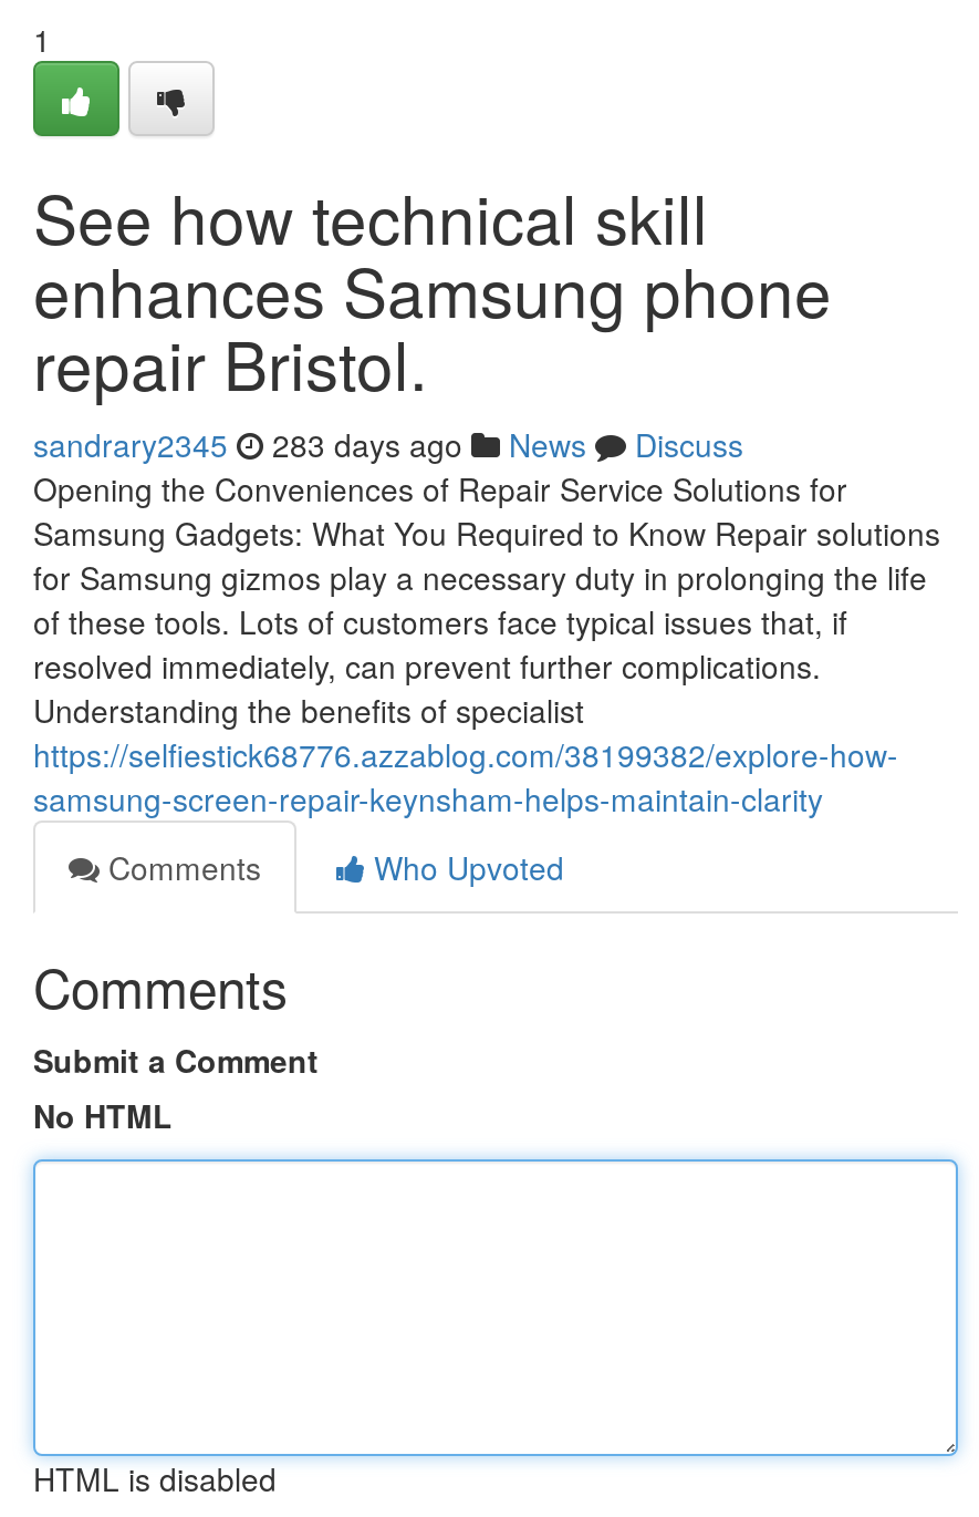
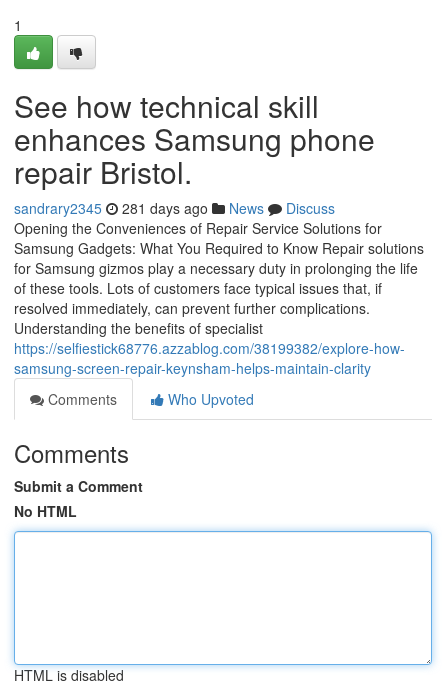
[33,422,743,466] sandrary2345 283 days ago News Discuss -> [14,198,335,218] sandrary2345 281 days ago News Discuss

